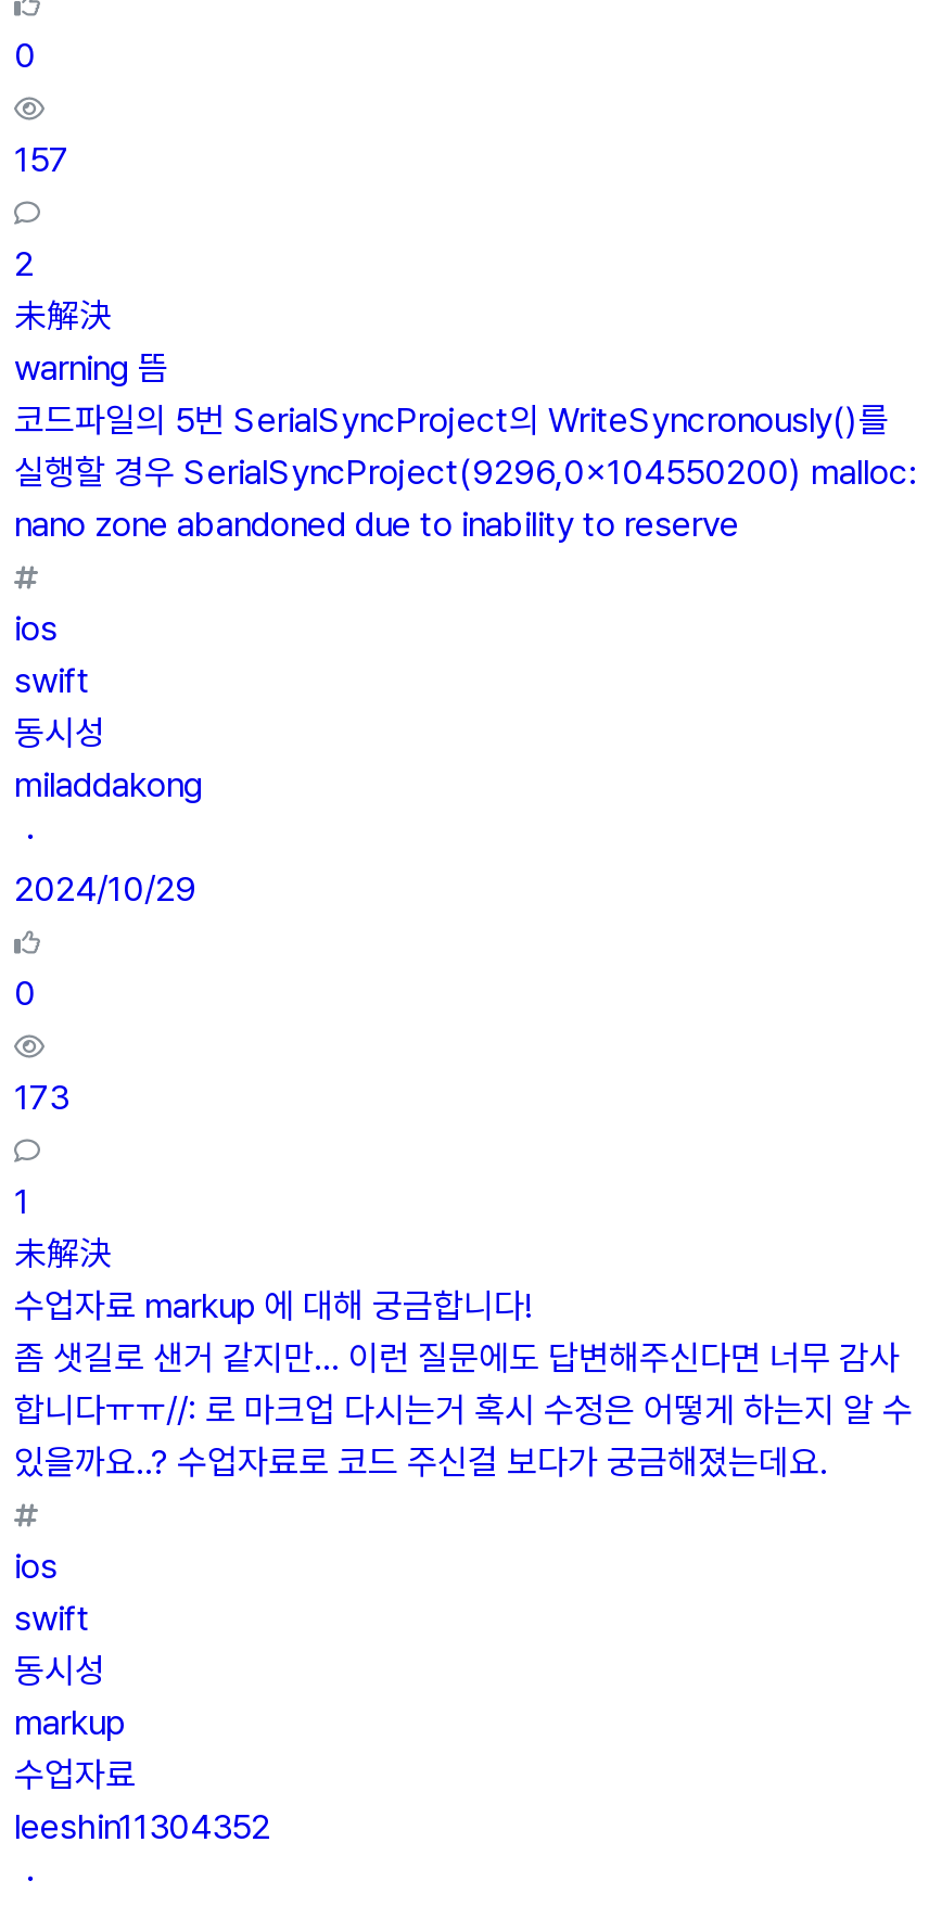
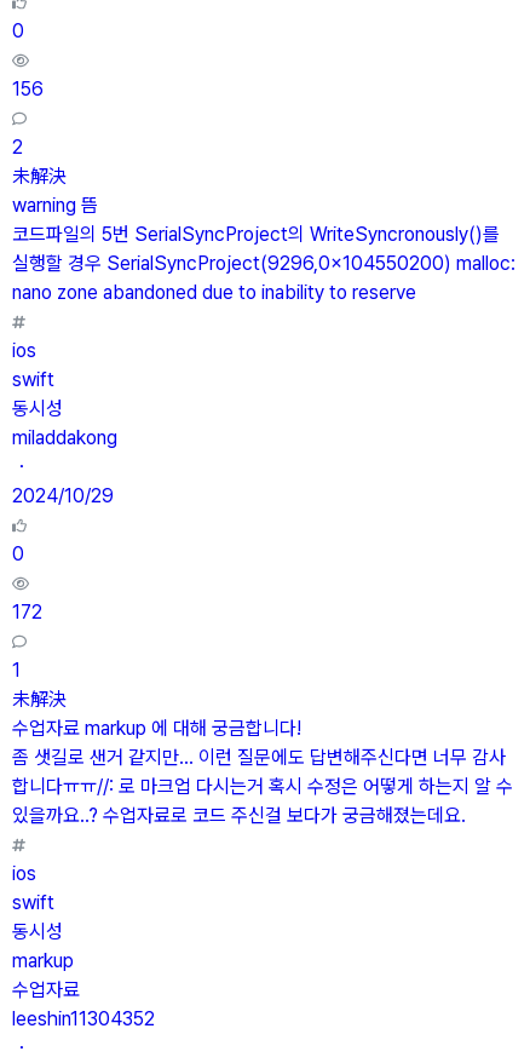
[14,138,68,179] 157 -> [12,77,44,100] 156
[14,1076,68,1117] 173 -> [12,600,42,623] 172

